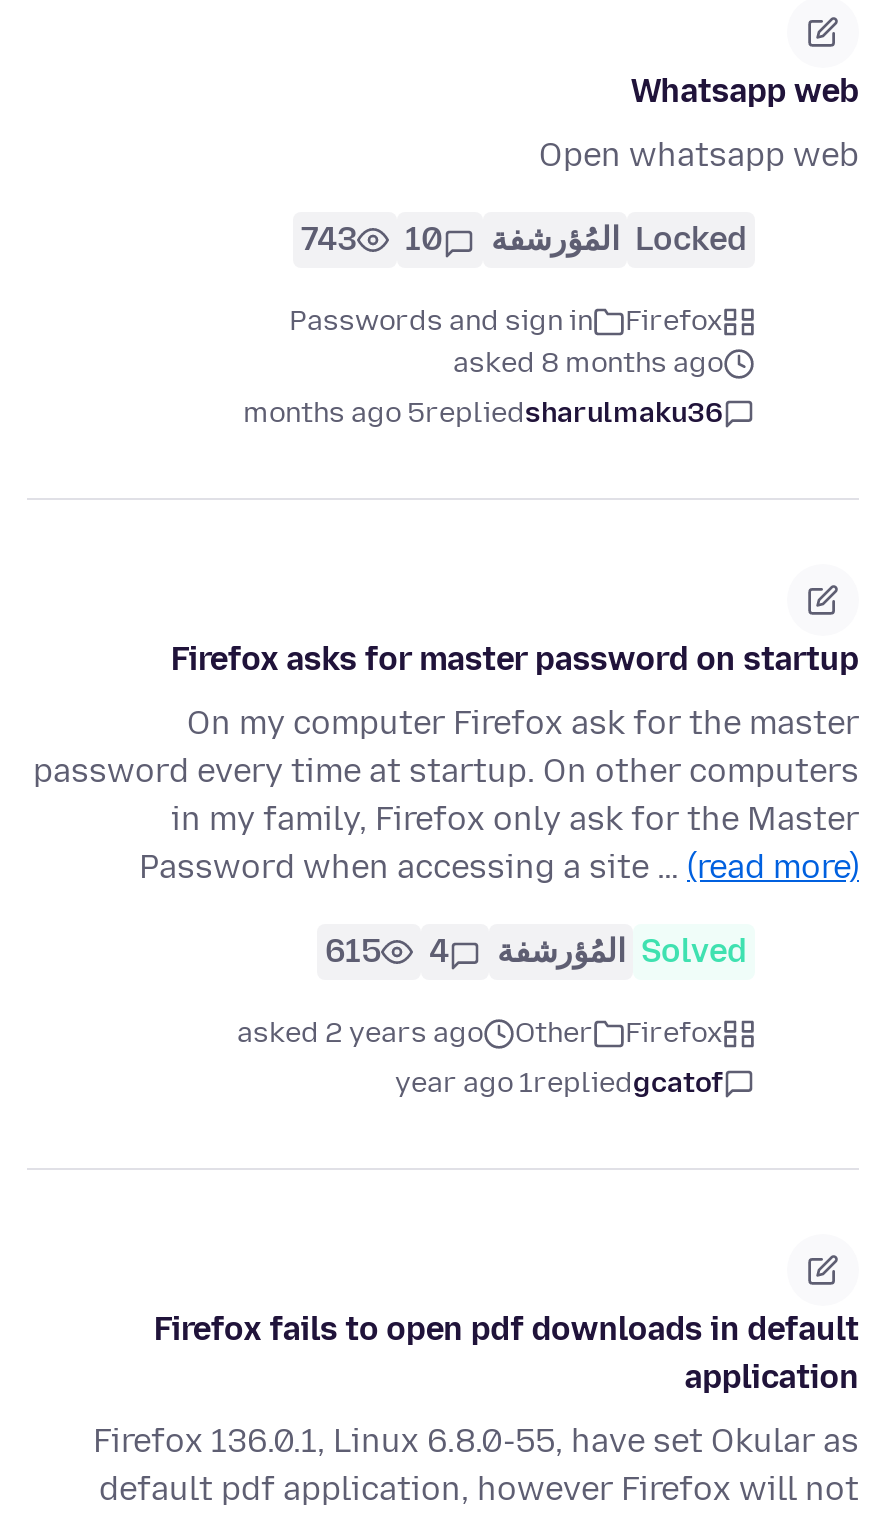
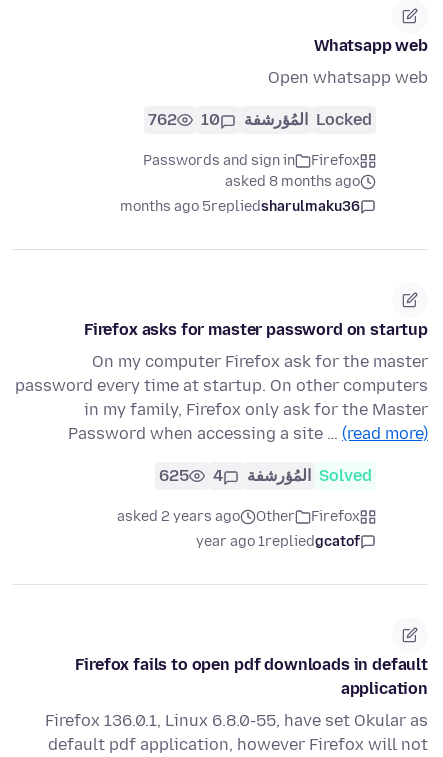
[301,221,747,259] Locked المُؤرشفة 10 743 -> [148,110,372,129] Locked المُؤرشفة 10 762
[325,933,747,971] Solved المُؤرشفة 4 615 -> [159,466,372,485] Solved المُؤرشفة 4 625

